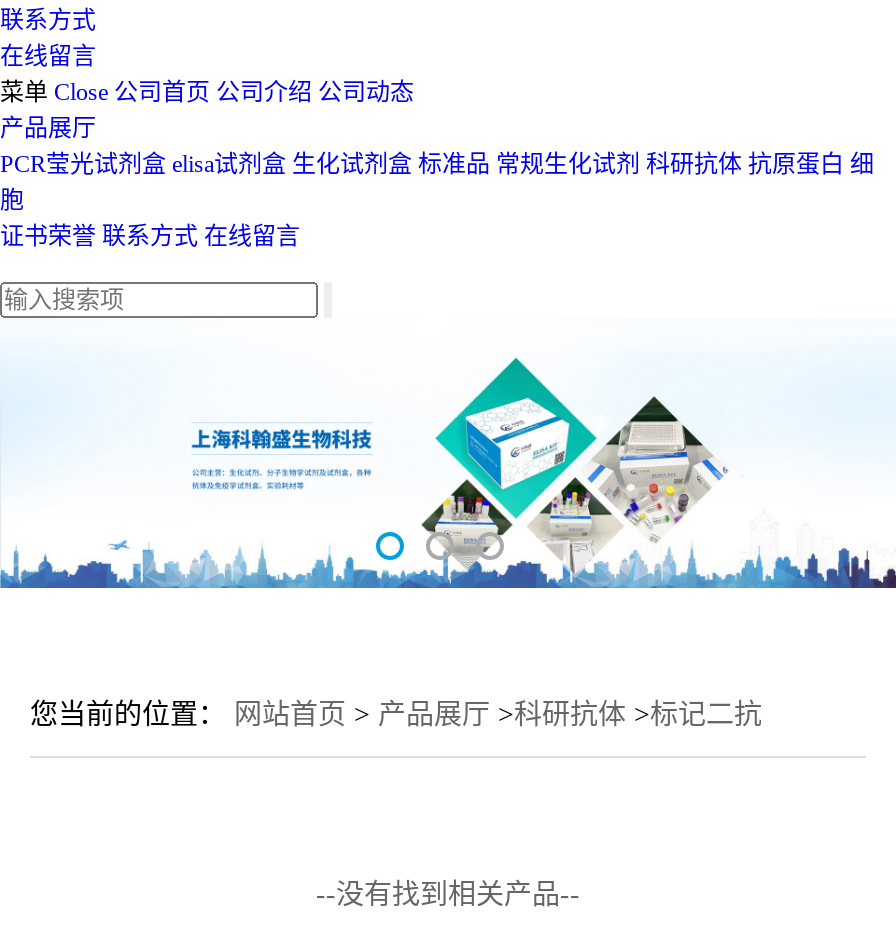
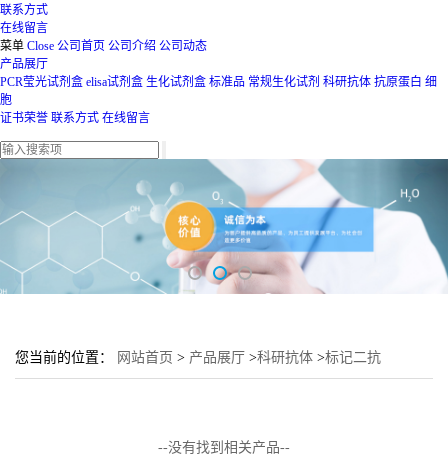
[6,318,890,590] [image] -> [3,158,445,295] [image]

